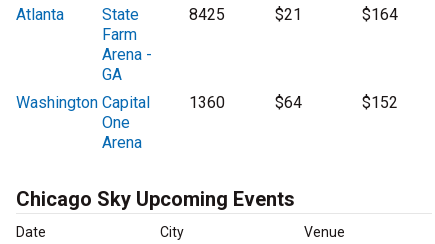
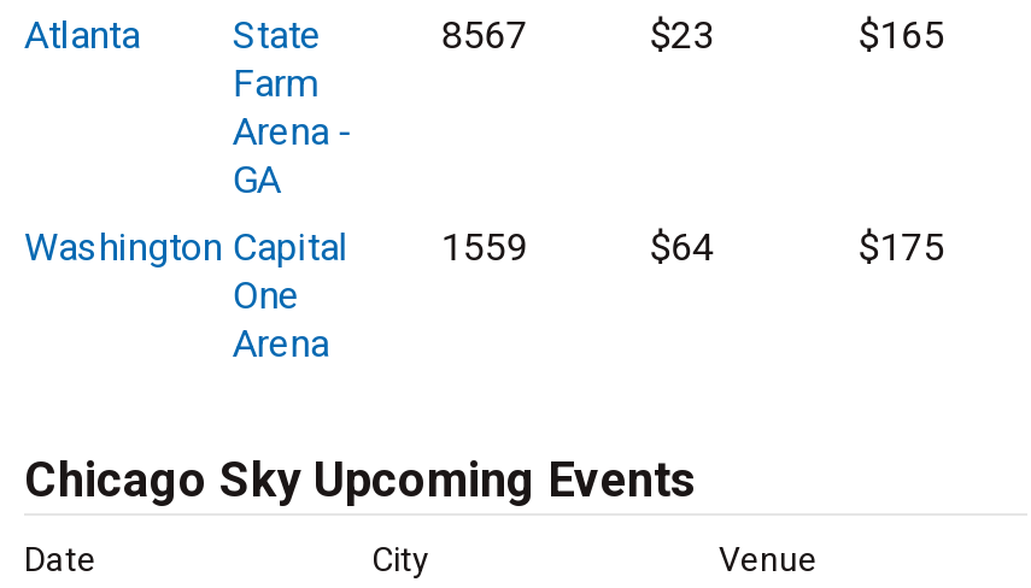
[189,5,225,24] 8425 -> [441,12,528,58] 8567
[275,5,302,24] $21 -> [649,12,714,58] $23
[362,5,398,24] $164 -> [858,12,944,58] $165
[189,93,225,112] 1360 -> [441,224,528,270] 1559
[362,93,398,112] $152 -> [858,224,944,270] $175

